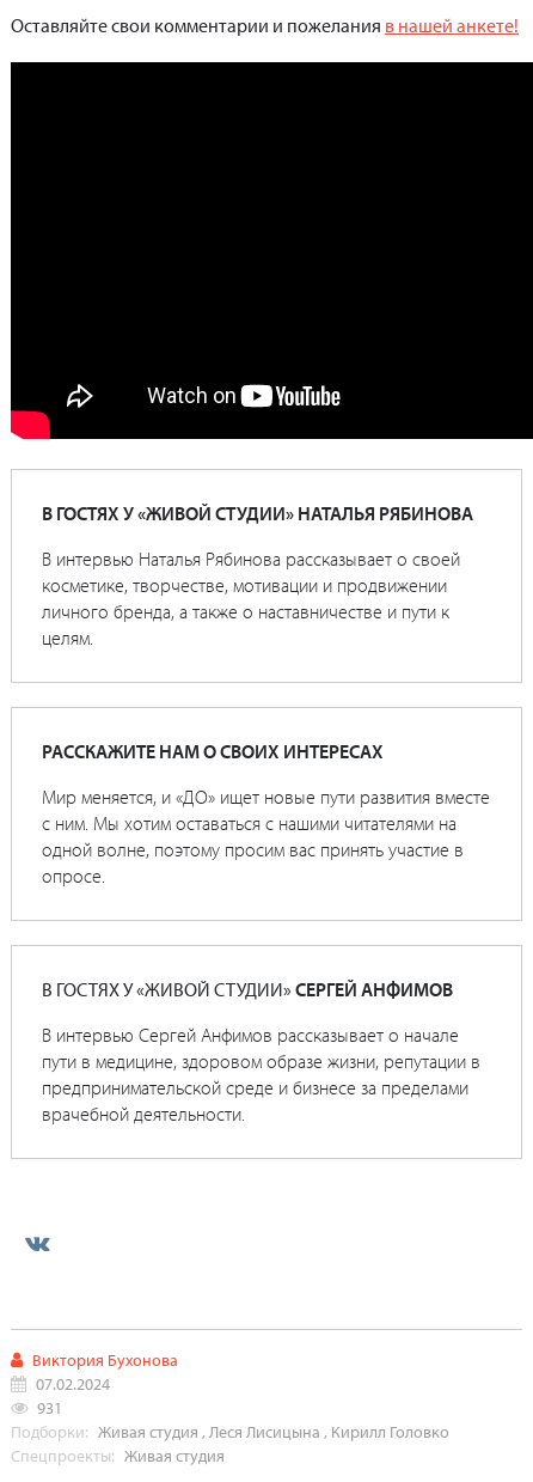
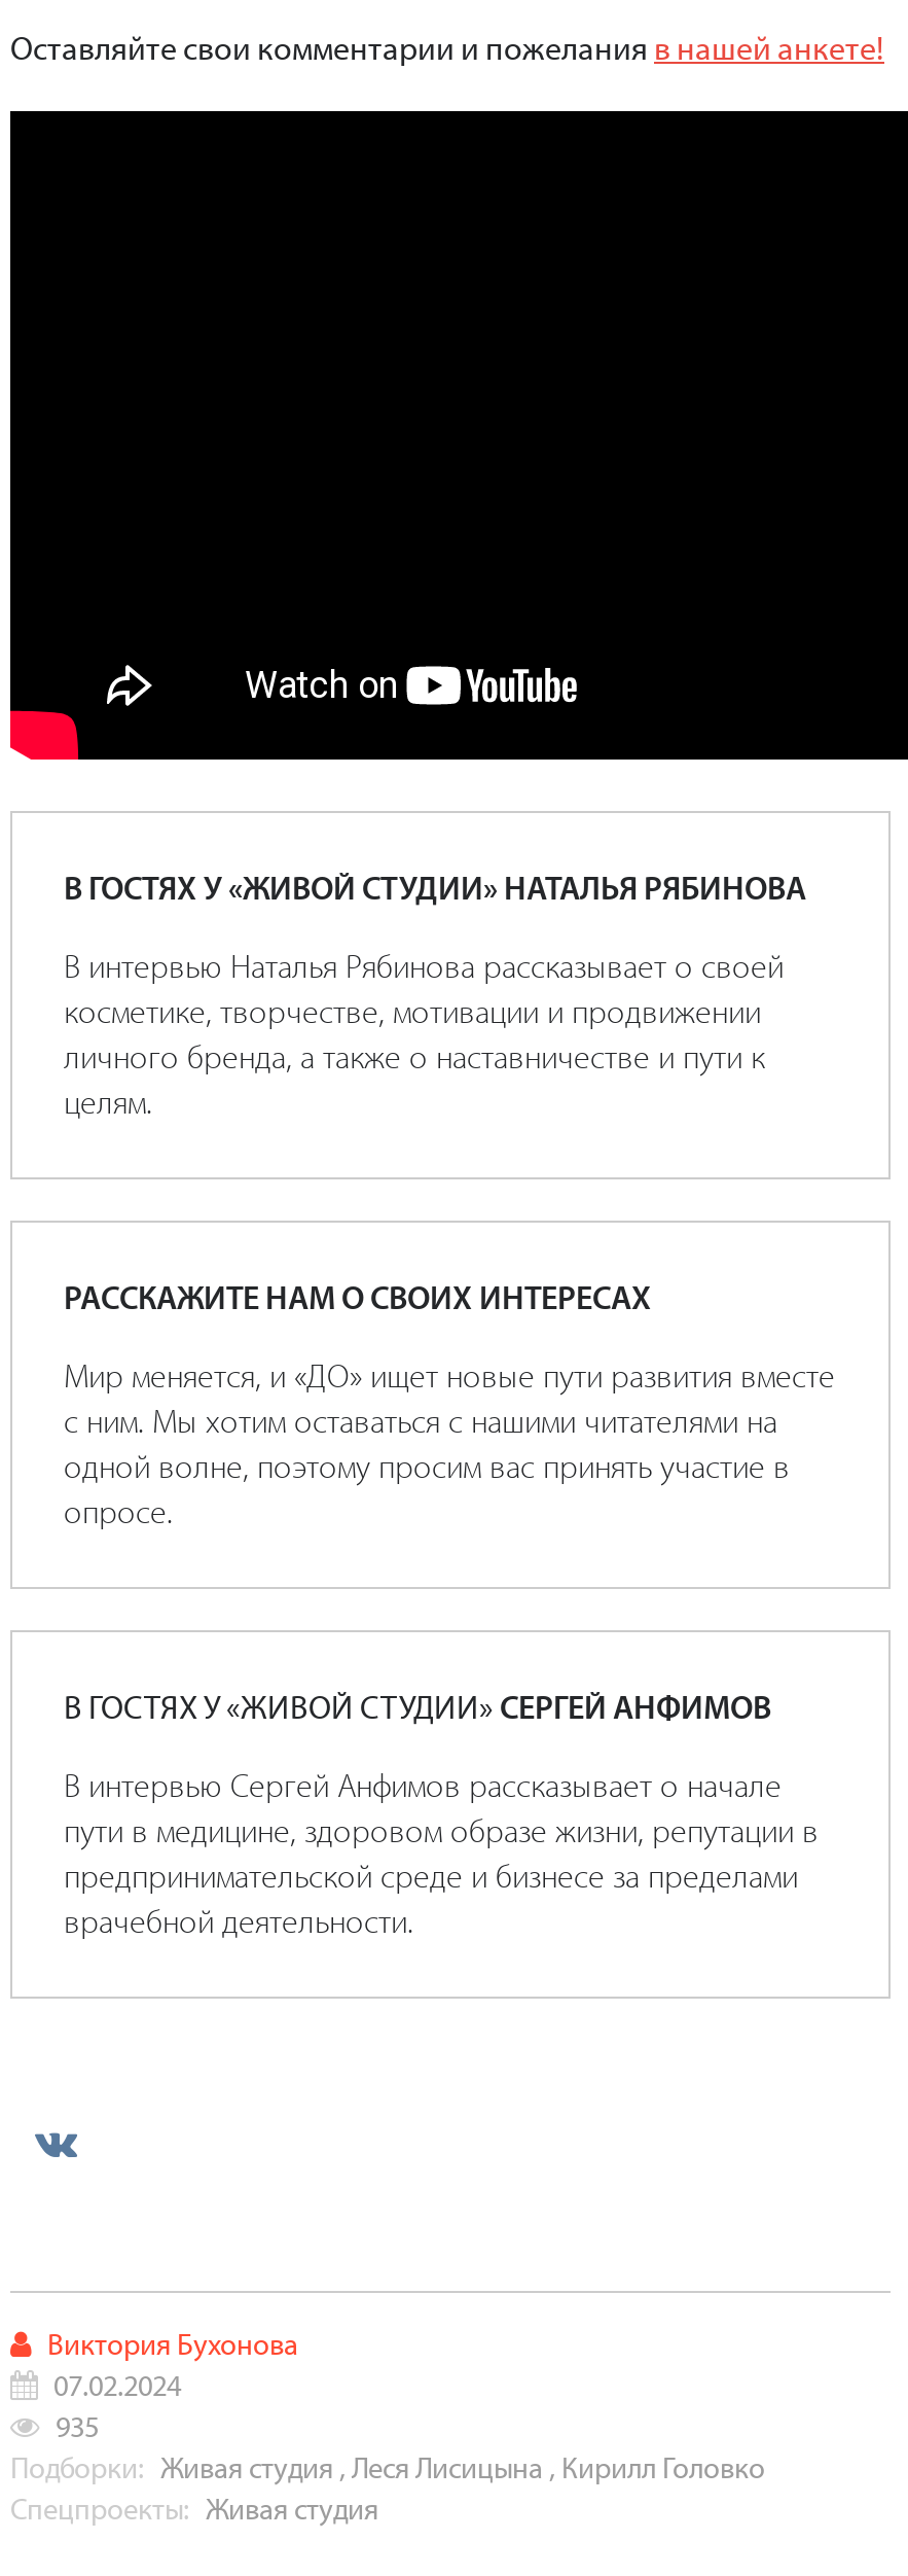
[33,1395,62,1418] 931 -> [49,2405,99,2444] 935

